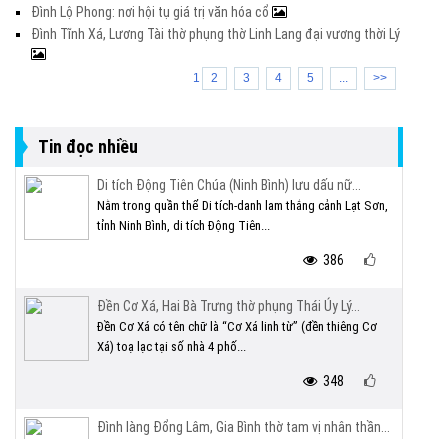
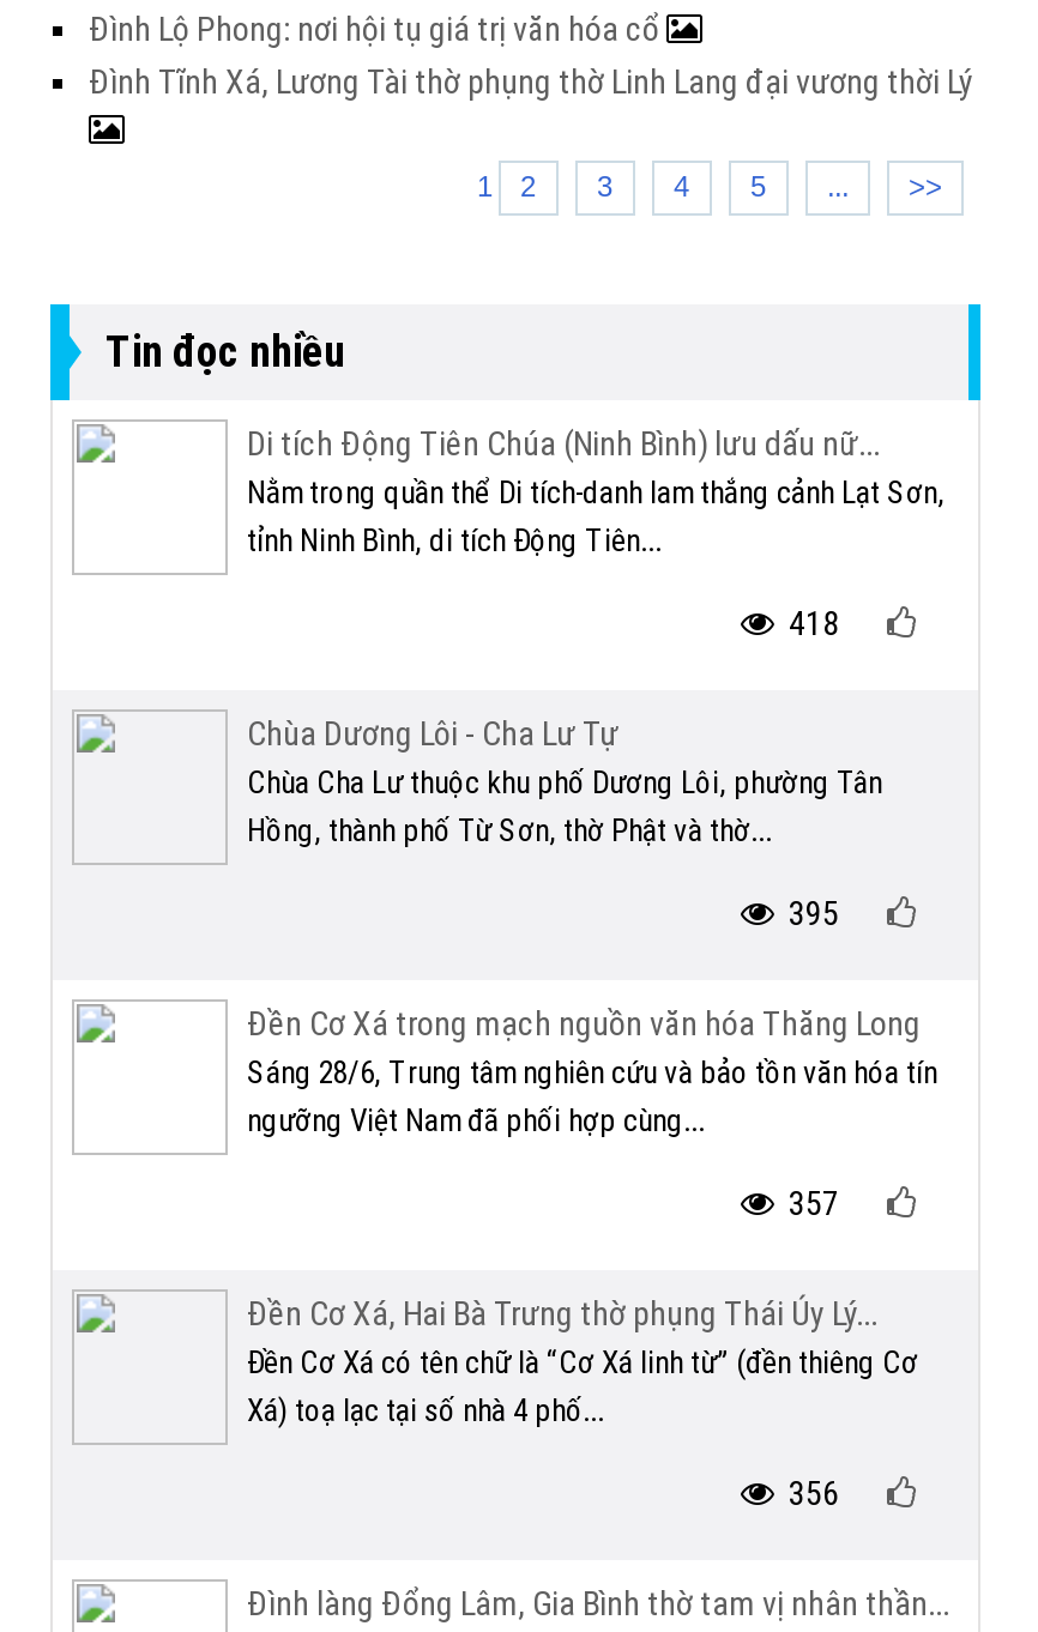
[320,252,344,268] 386 -> [247,604,937,1222] 418 | Chùa Dương Lôi - Cha Lư Tự | Chùa Cha Lư thuộc khu phố Dương Lôi, phường Tân | Hồng, thành phố Từ Sơn, thờ Phật và thờ... | 395 | Đền Cơ Xá trong mạch nguồn văn hóa Thăng Long | Sáng 28/6, Trung tâm nghiên cứu và bảo tồn văn hóa tín | ngưỡng Việt Nam đã phối hợp cùng... | 357
[320,373,344,389] 348 -> [781,1474,839,1512] 356

